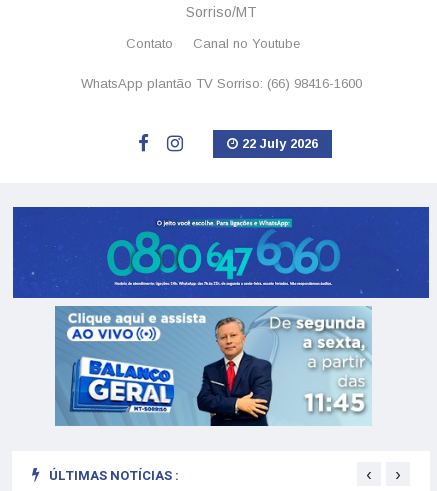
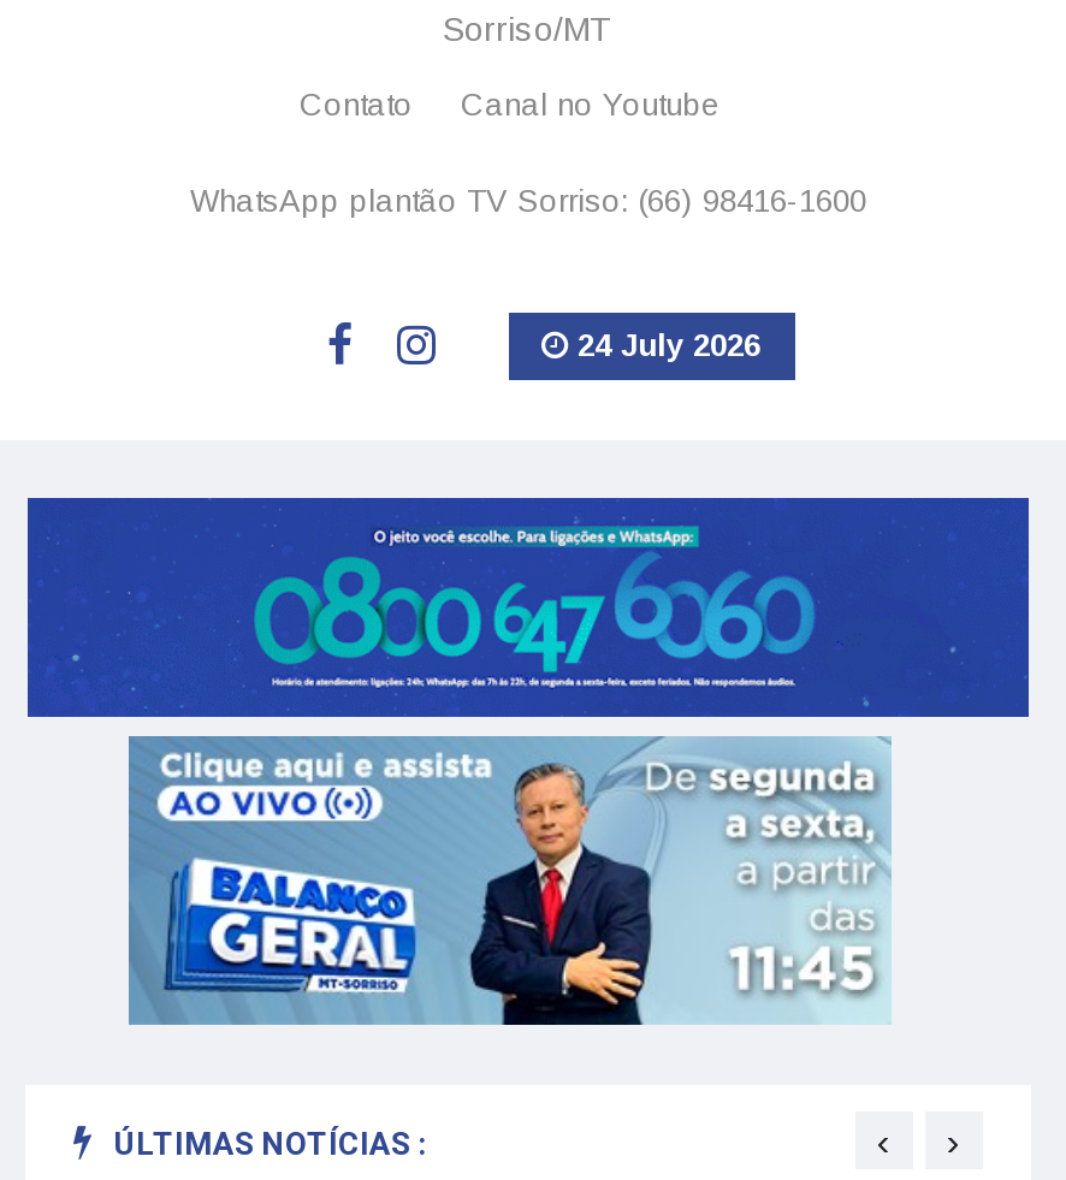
[241,136,317,151] 22 July 2026 -> [578,327,760,363] 24 July 2026

